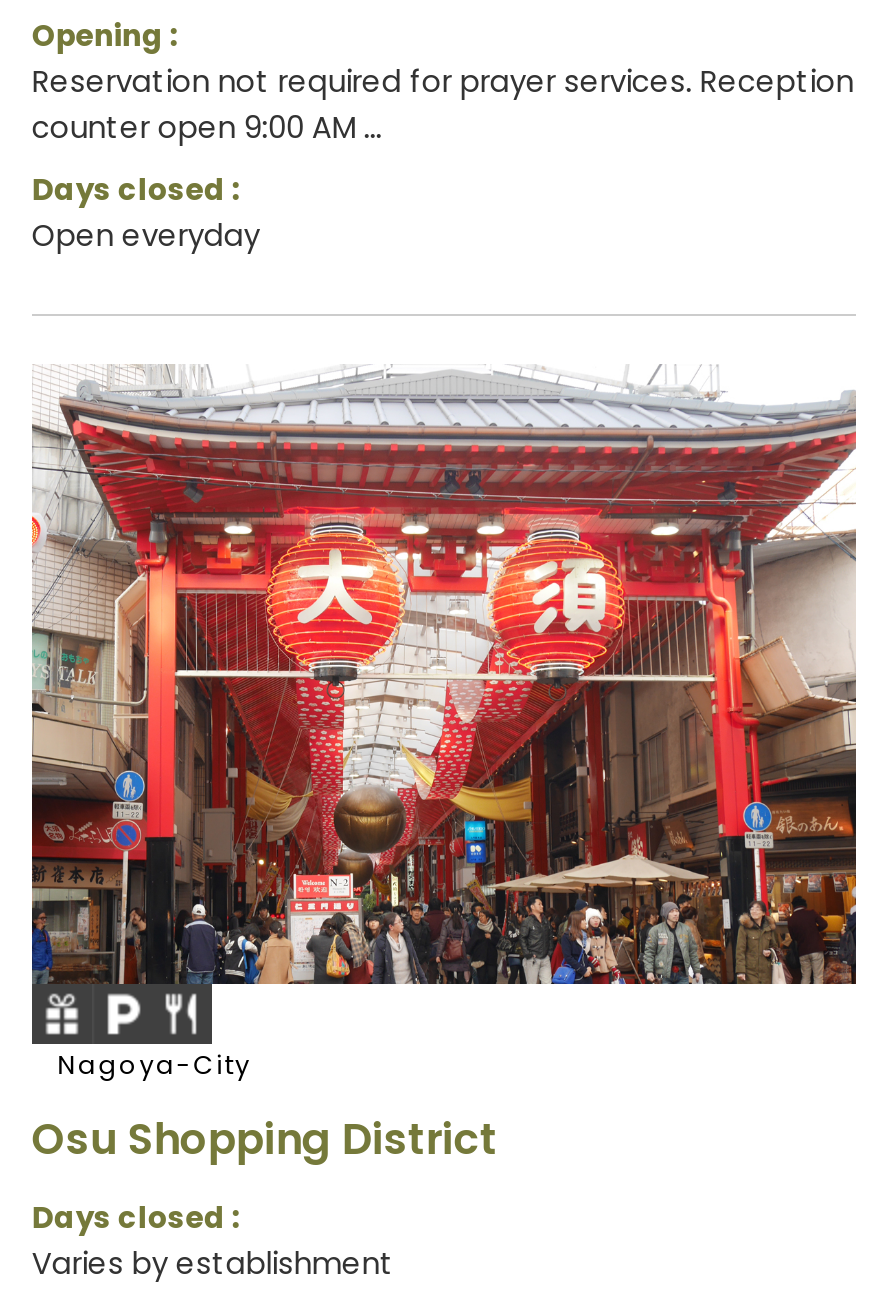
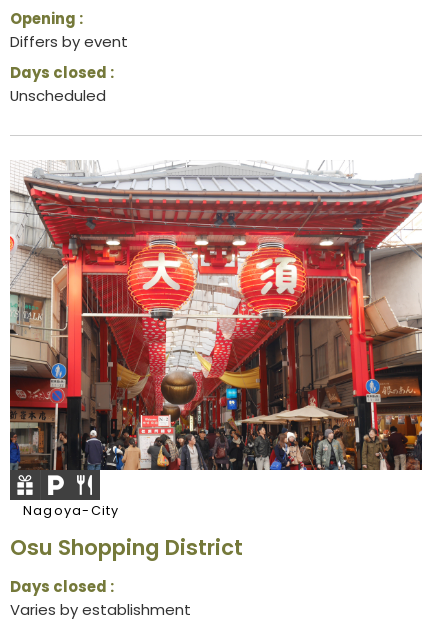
[32,61,854,149] Reservation not required for prayer services. Reception | counter open 9:00 AM ... -> [10,31,128,52] Differs by event
[32,213,260,255] Open everyday -> [10,85,106,106] Unscheduled

